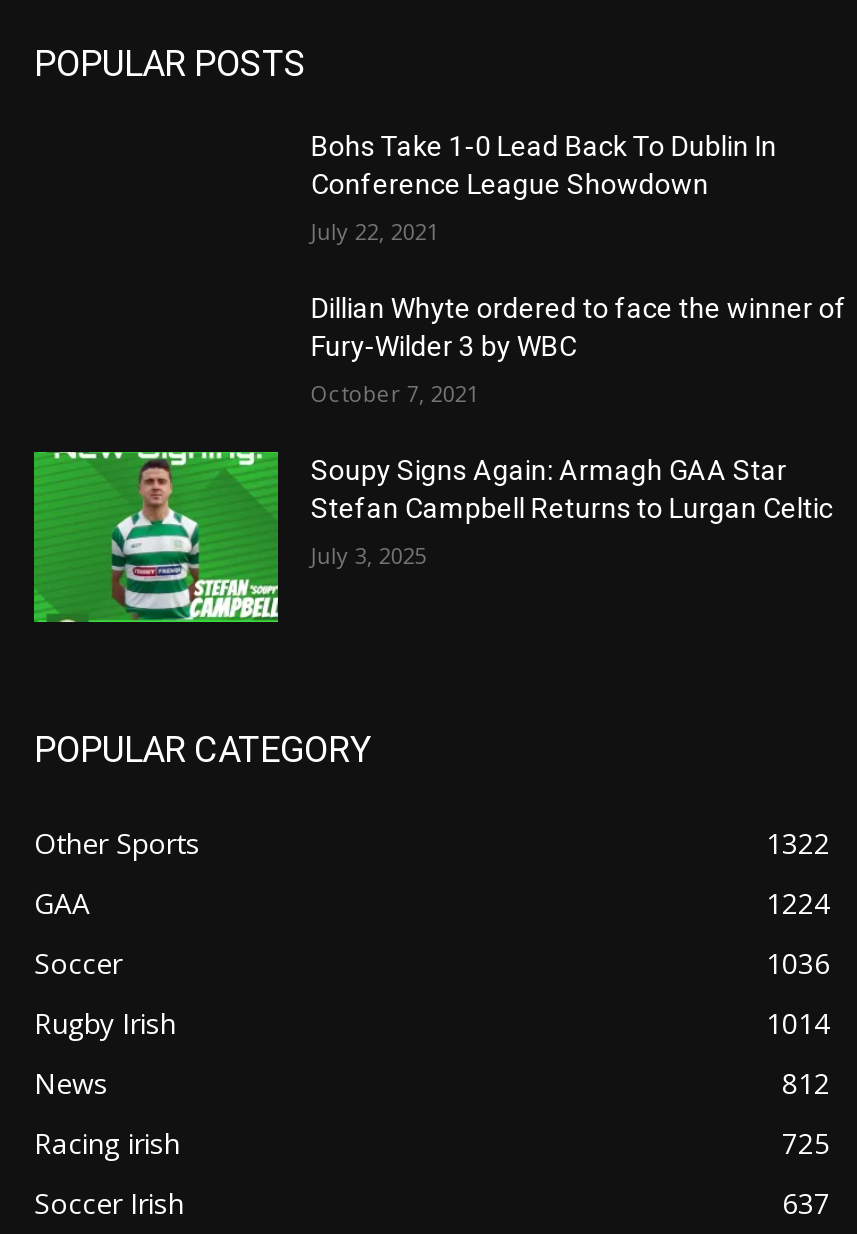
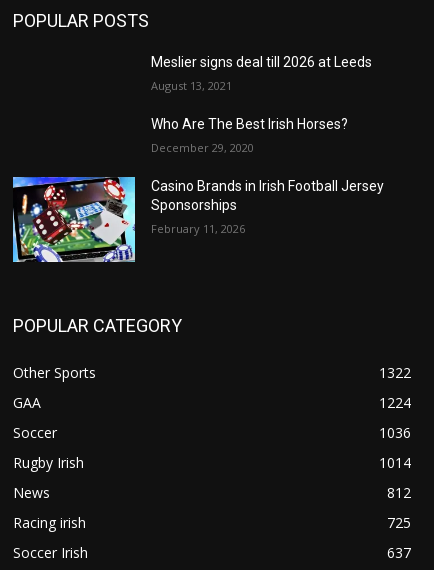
[311,129,777,199] Bohs Take 1-0 Lead Back To Dublin In | Conference League Showdown -> [151,54,372,70] Meslier signs deal till 2026 at Leeds
[311,215,439,245] July 22, 2021 -> [151,78,232,93] August 13, 2021
[311,291,847,361] Dillian Whyte ordered to face the winner of | Fury-Wilder 3 by WBC -> [151,116,348,132] Who Are The Best Irish Horses?
[311,377,479,407] October 7, 2021 -> [151,140,254,155] December 29, 2020
[32,450,833,624] [image] | Soupy Signs Again: Armagh GAA Star | Stefan Campbell Returns to Lurgan Celtic -> [12,176,384,263] [image] | Casino Brands in Irish Football Jersey | Sponsorships
[311,539,427,569] July 3, 2025 -> [151,221,245,236] February 11, 2026

